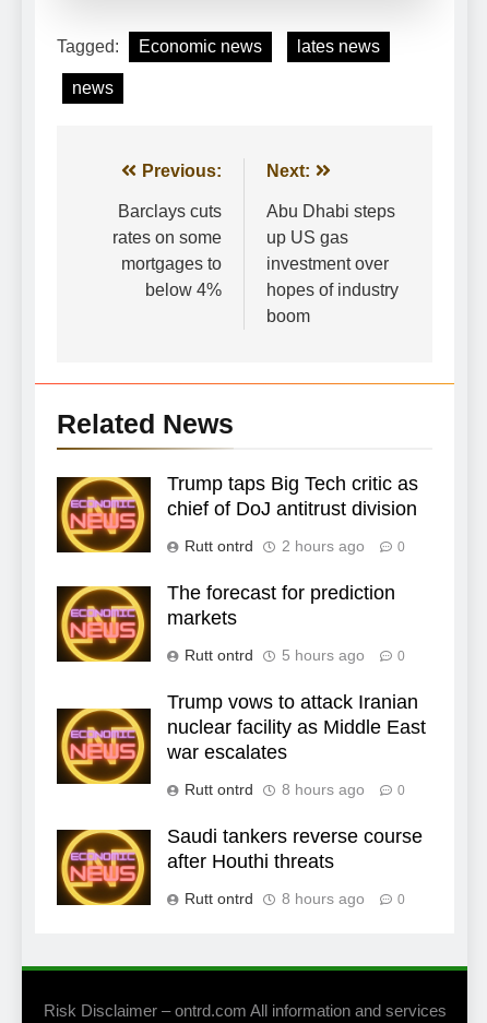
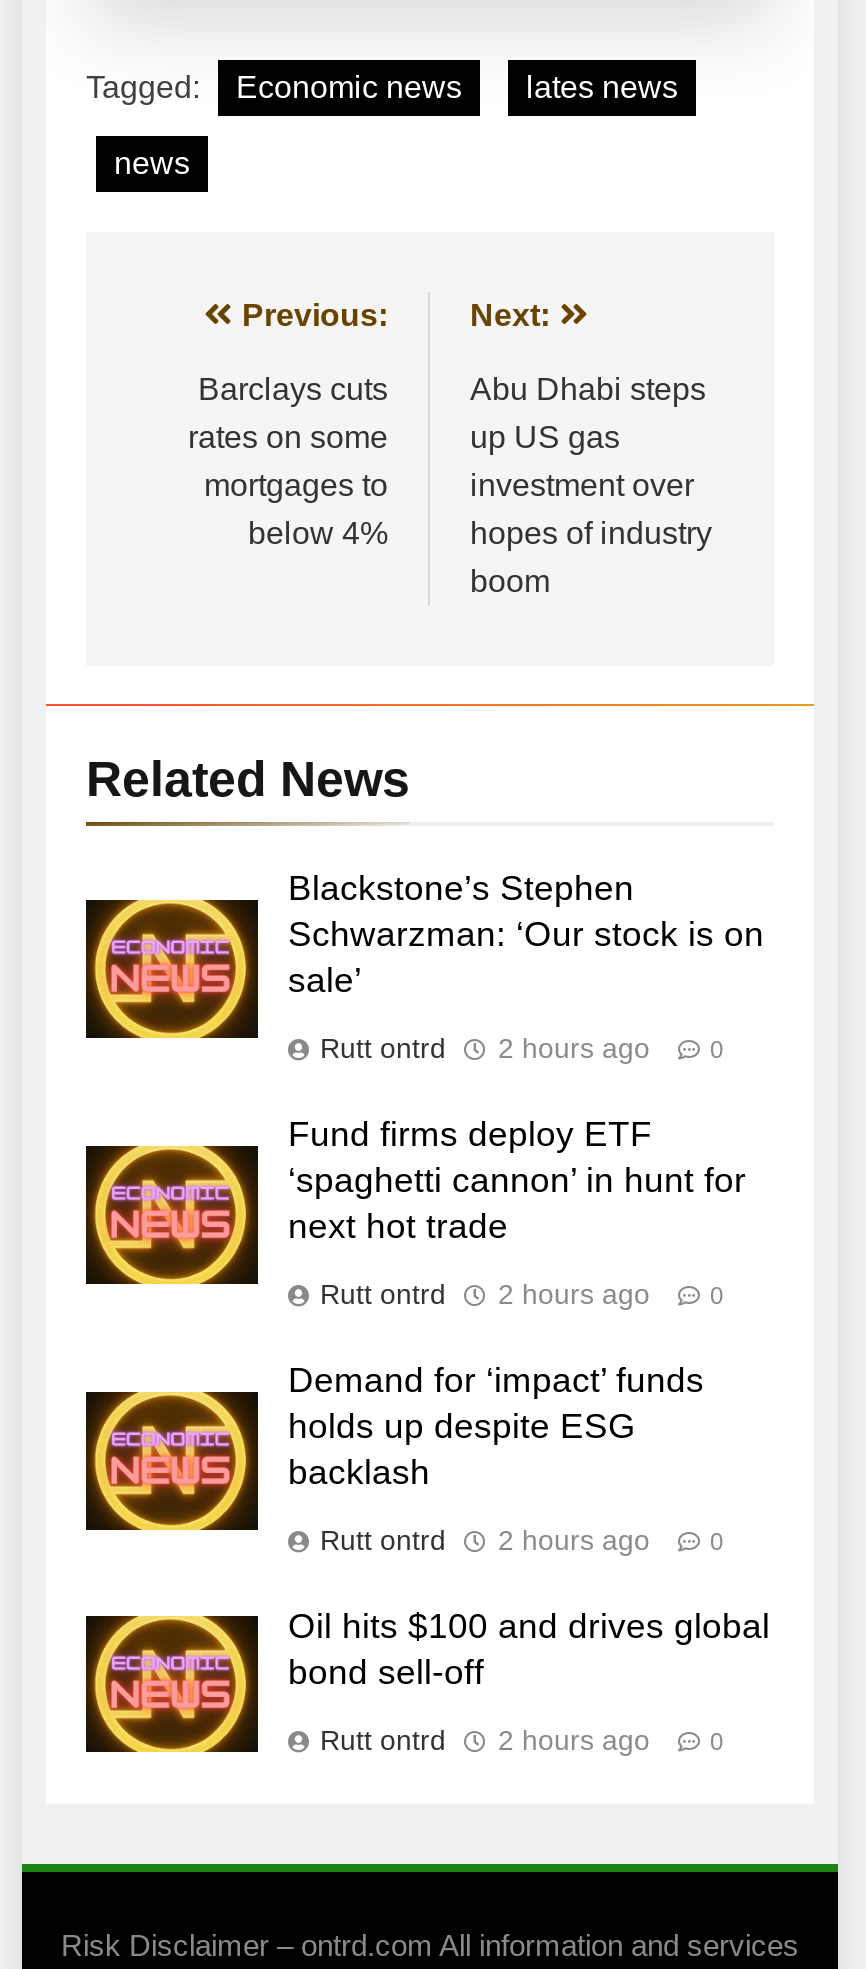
[56,472,418,554] [image] | Trump taps Big Tech critic as | chief of DoJ antitrust division -> [86,868,764,1061] [image] | Blackstone’s Stephen | Schwarzman: ‘Our stock is on | sale’
[56,581,395,663] [image] | The forecast for prediction | markets -> [86,1114,746,1307] [image] | Fund firms deploy ETF | ‘spaghetti cannon’ in hunt for | next hot trade
[185,646,365,663] Rutt ontrd 5 hours ago -> [320,1278,650,1310] Rutt ontrd 2 hours ago
[167,691,426,763] Trump vows to attack Iranian | nuclear facility as Middle East | war escalates -> [288,1360,704,1492] Demand for ‘impact’ funds | holds up despite ESG | backlash
[185,780,365,798] Rutt ontrd 8 hours ago -> [320,1524,650,1556] Rutt ontrd 2 hours ago
[167,825,423,872] Saudi tankers reverse course | after Houthi threats -> [288,1606,770,1692] Oil hits $100 and drives global | bond sell-off
[185,889,365,907] Rutt ontrd 8 hours ago -> [320,1724,650,1756] Rutt ontrd 2 hours ago

